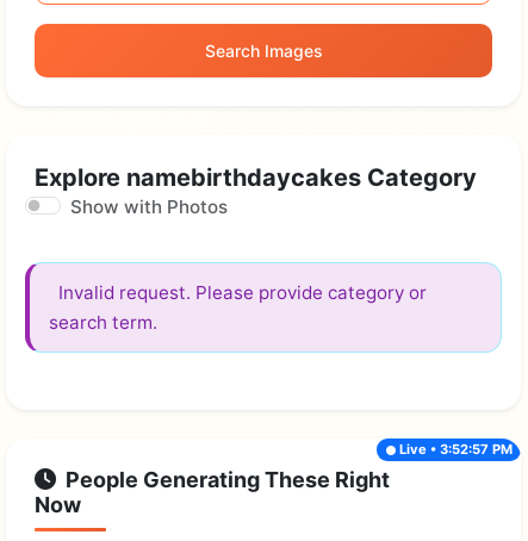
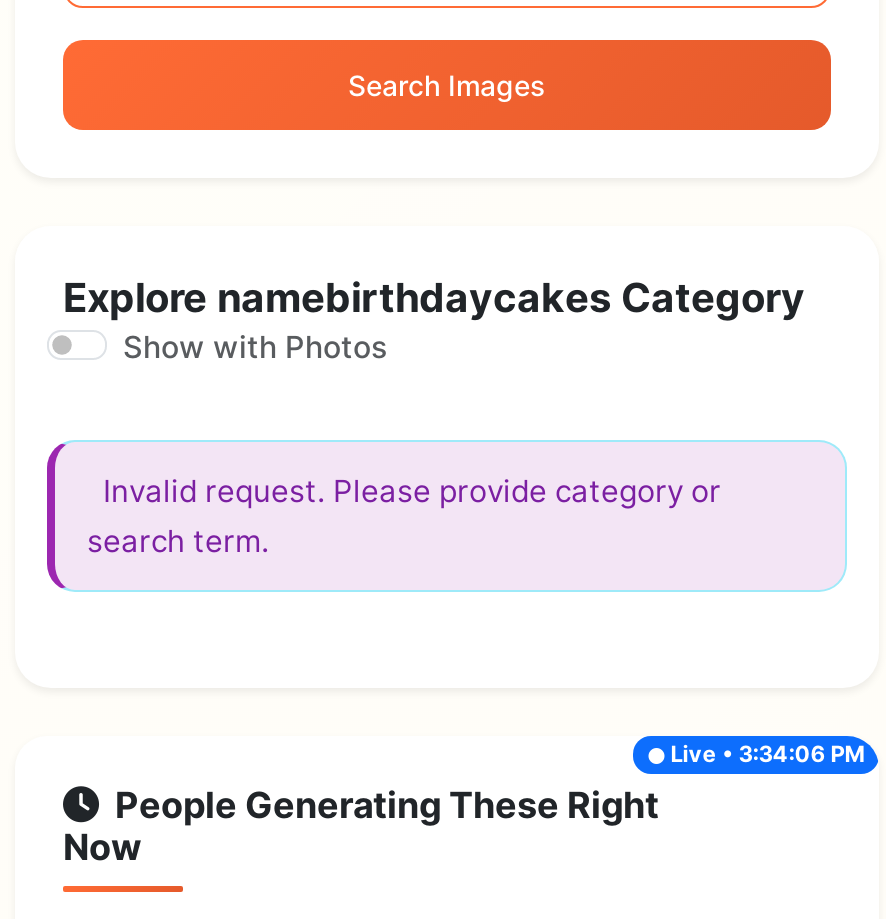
[399,441,512,457] Live • 3:52:57 PM -> [670,740,864,768] Live • 3:34:06 PM

